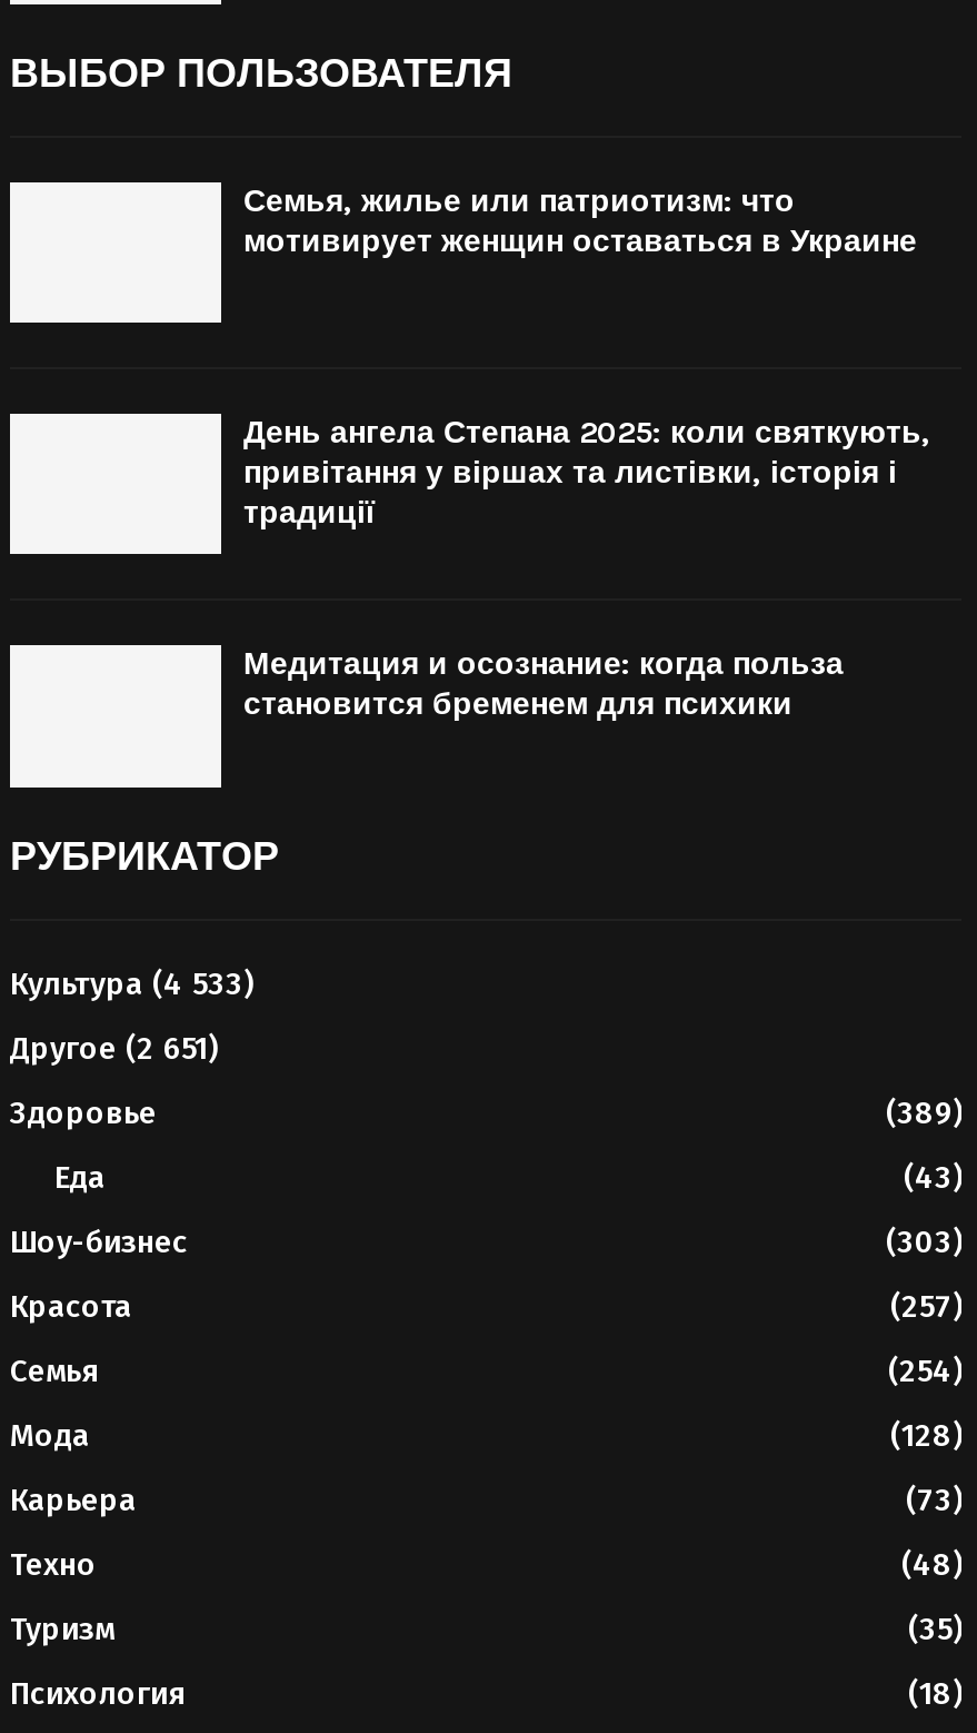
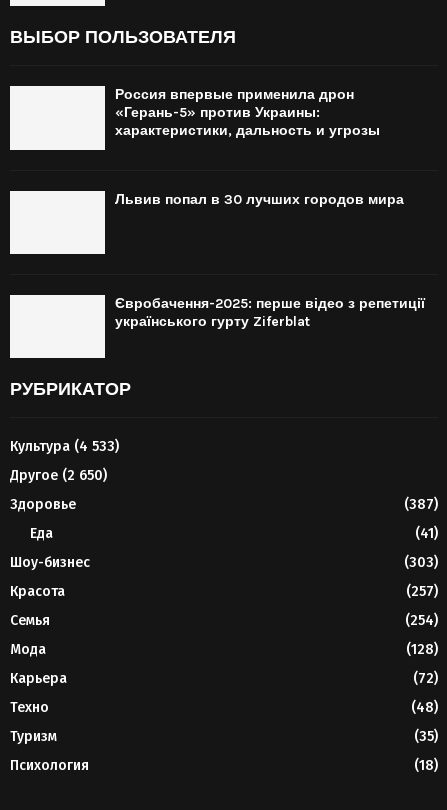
[243,181,917,259] Семья, жилье или патриотизм: что | мотивирует женщин оставаться в Украине -> [115,86,380,139] Россия впервые применила дрон | «Герань-5» против Украины: | характеристики, дальность и угрозы
[243,413,930,531] День ангела Степана 2025: коли святкують, | привітання у віршах та листівки, історія і | традиції -> [115,191,404,208] Львив попал в 30 лучших городов мира
[243,645,844,723] Медитация и осознание: когда польза | становится бременем для психики -> [115,295,425,330] Євробачення-2025: перше відео з репетиції | українського гурту Ziferblat
[10,1029,217,1066] Другое (2 651) -> [10,467,107,484] Другое (2 650)
[886,1093,961,1131] (389) -> [404,496,438,513] (387)
[904,1158,961,1196] (43) -> [415,525,438,542] (41)
[906,1480,961,1518] (73) -> [413,670,438,687] (72)

